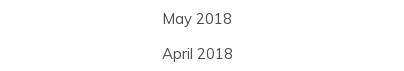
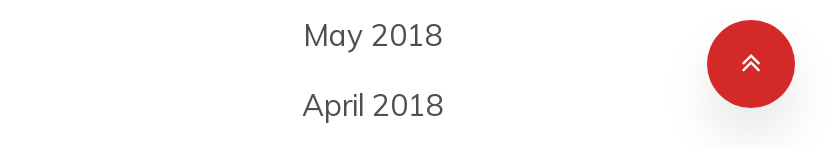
none -> [705,18,797,112] [image]

